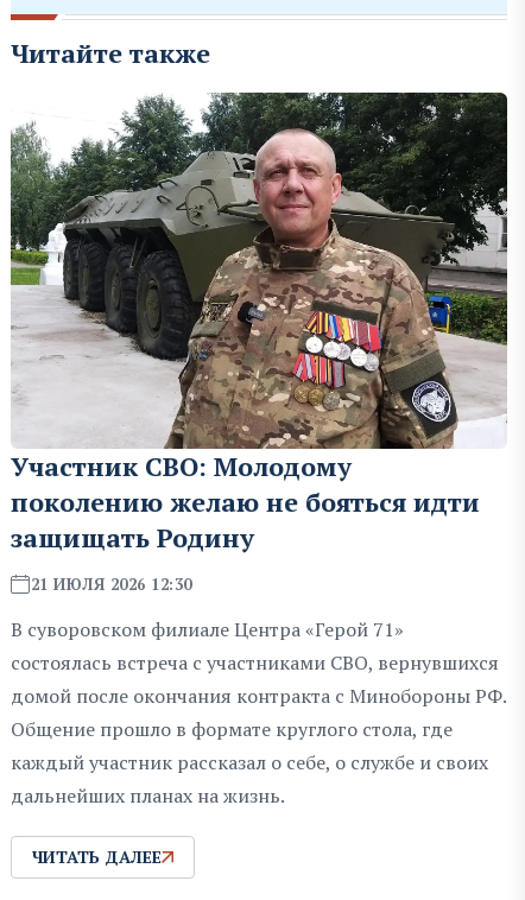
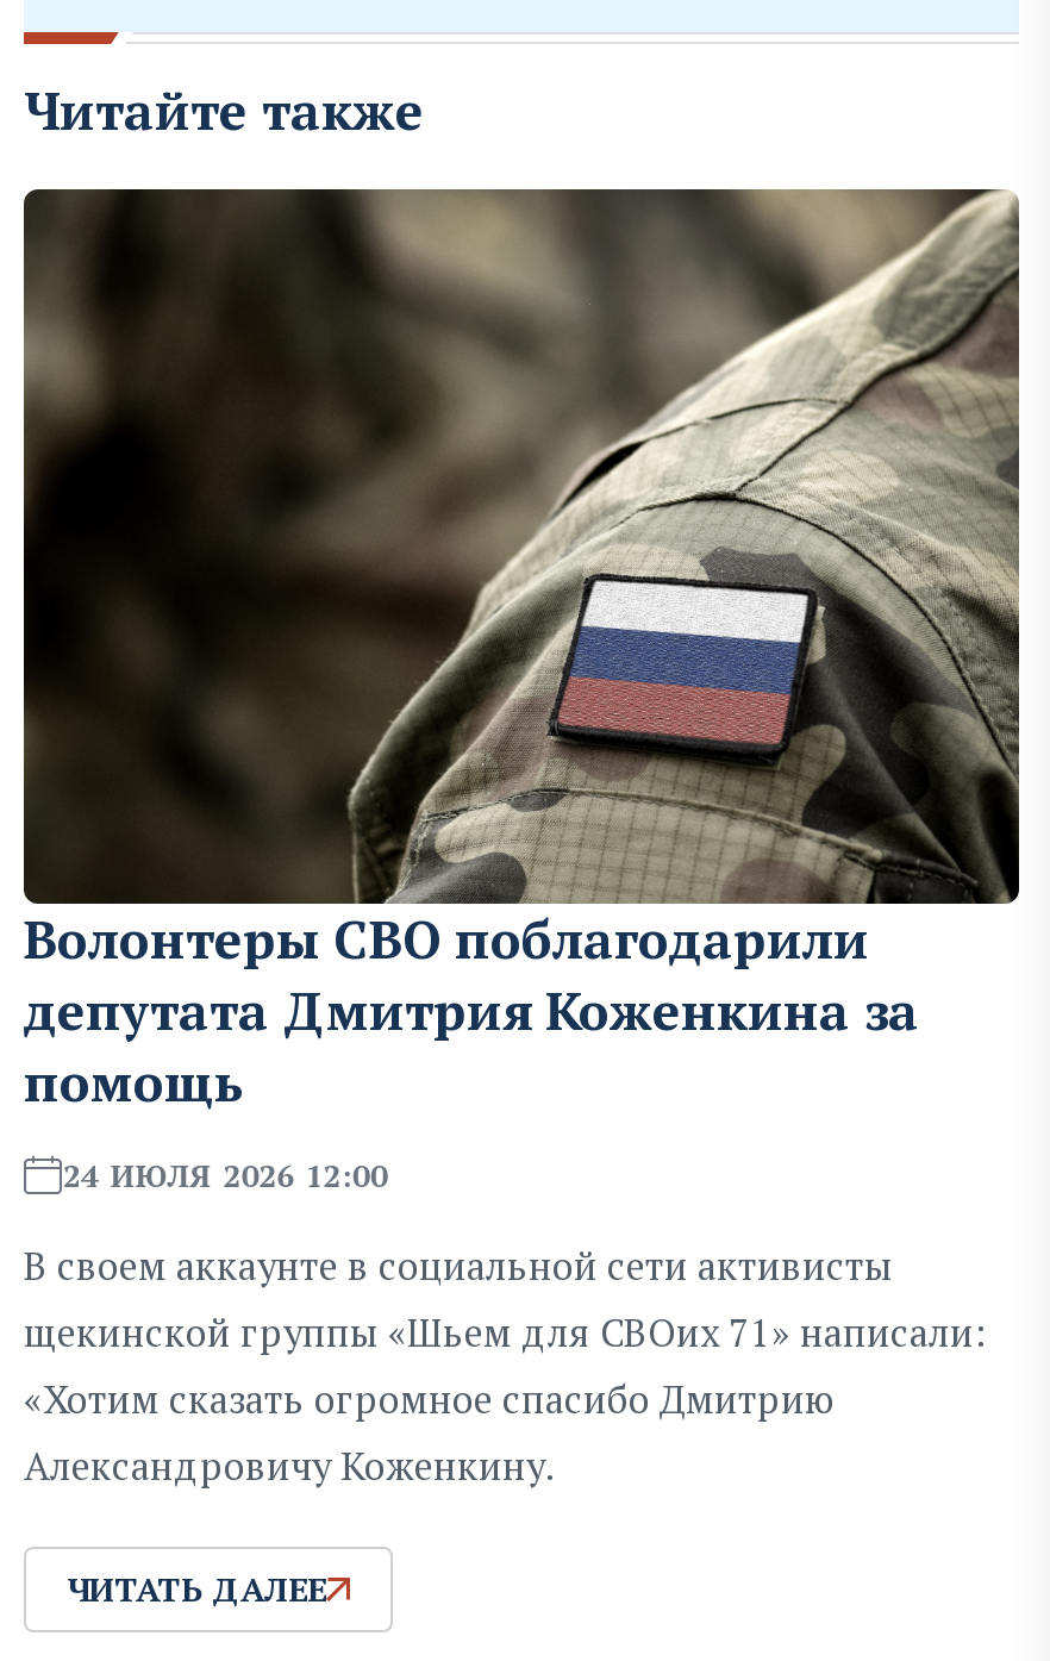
[11,91,507,555] [image] | Участник СВО: Молодому | поколению желаю не бояться идти | защищать Родину -> [21,187,1021,1116] [image] | Волонтеры СВО поблагодарили | депутата Дмитрия Коженкина за | помощь
[30,574,192,595] 21 ИЮЛЯ 2026 12:30 -> [63,1154,388,1197] 24 ИЮЛЯ 2026 12:00
[11,617,506,809] В суворовском филиале Центра «Герой 71» | состоялась встреча с участниками СВО, вернувшихся | домой после окончания контракта с Минобороны РФ. | Общение прошло в формате круглого стола, где | каждый участник рассказал о себе, о службе и своих | дальнейших планах на жизнь. -> [24,1240,986,1493] В своем аккаунте в социальной сети активисты | щекинской группы «Шьем для СВОих 71» написали: | «Хотим сказать огромное спасибо Дмитрию | Александровичу Коженкину.

